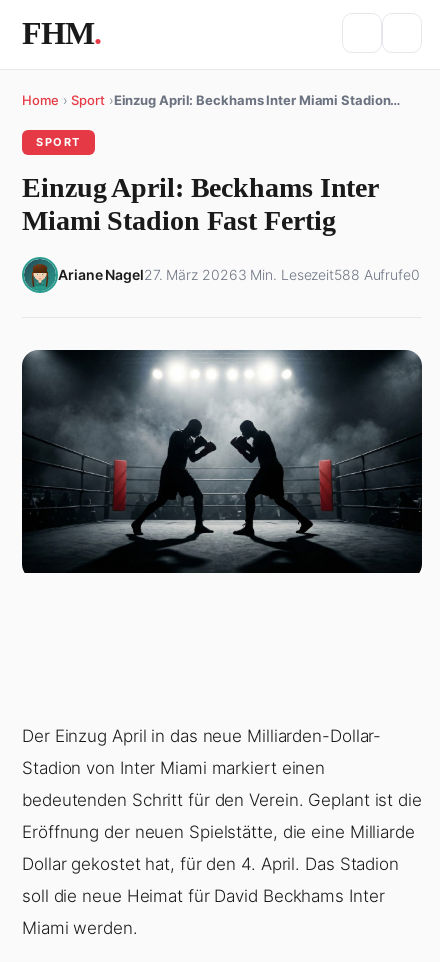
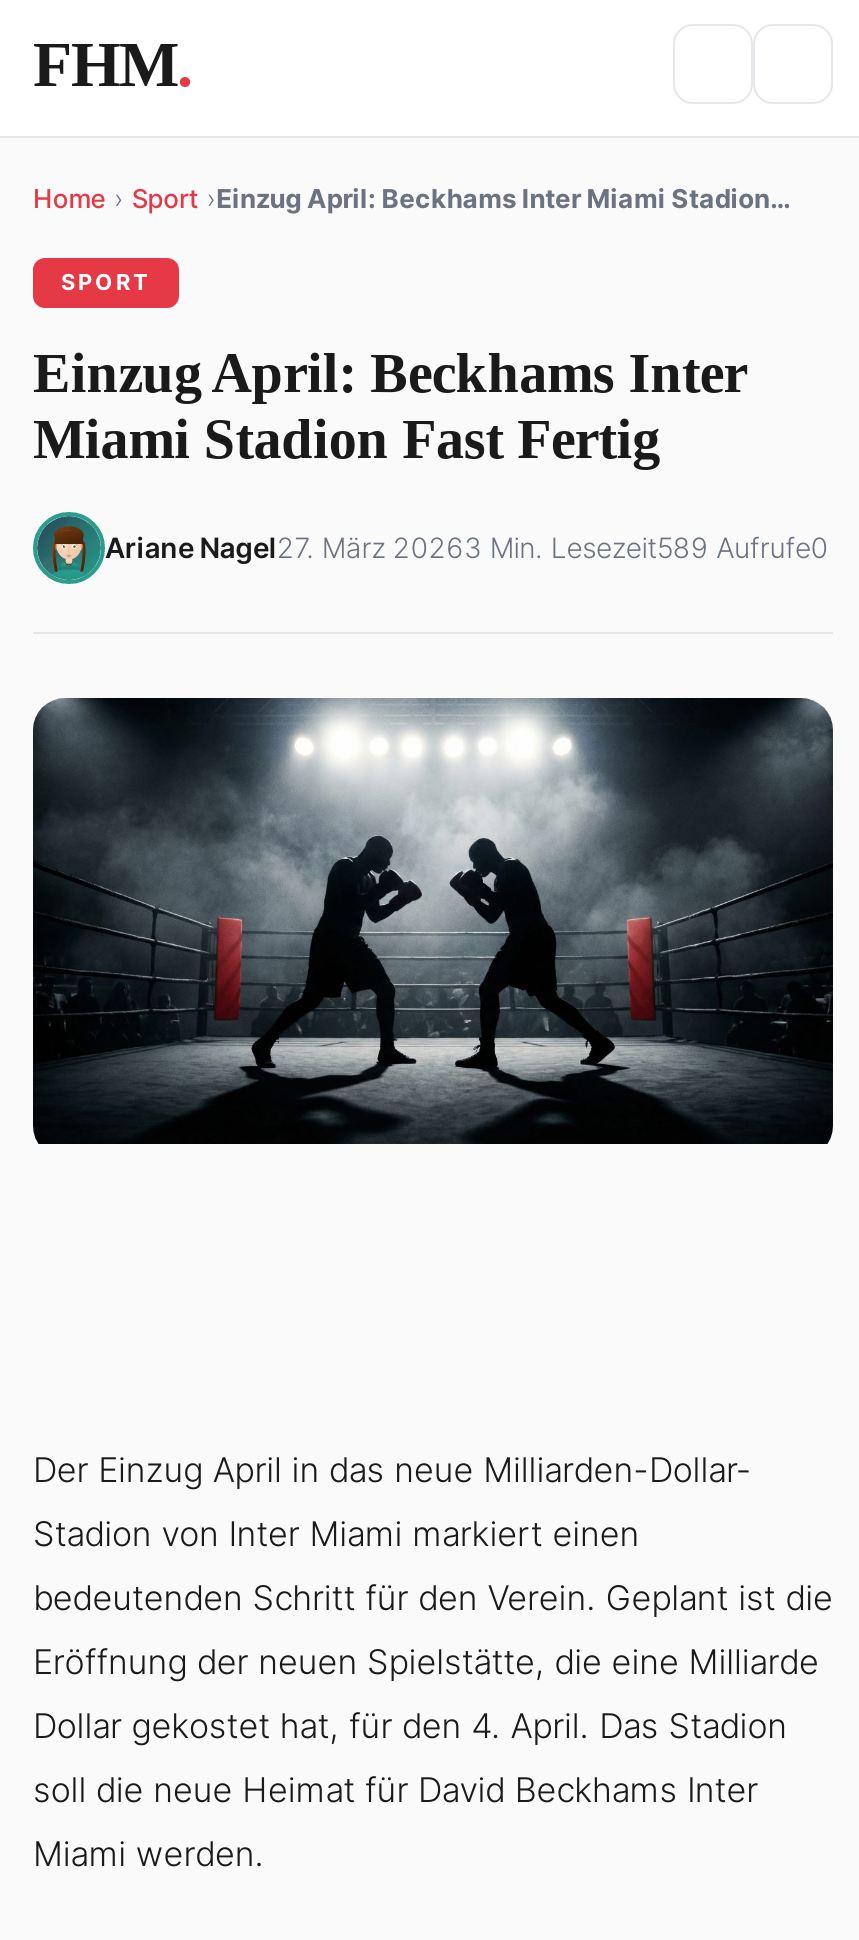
[58,266,420,283] Ariane Nagel27. März 20263 Min. Lesezeit588 Aufrufe0 -> [105,530,829,564] Ariane Nagel27. März 20263 Min. Lesezeit589 Aufrufe0

